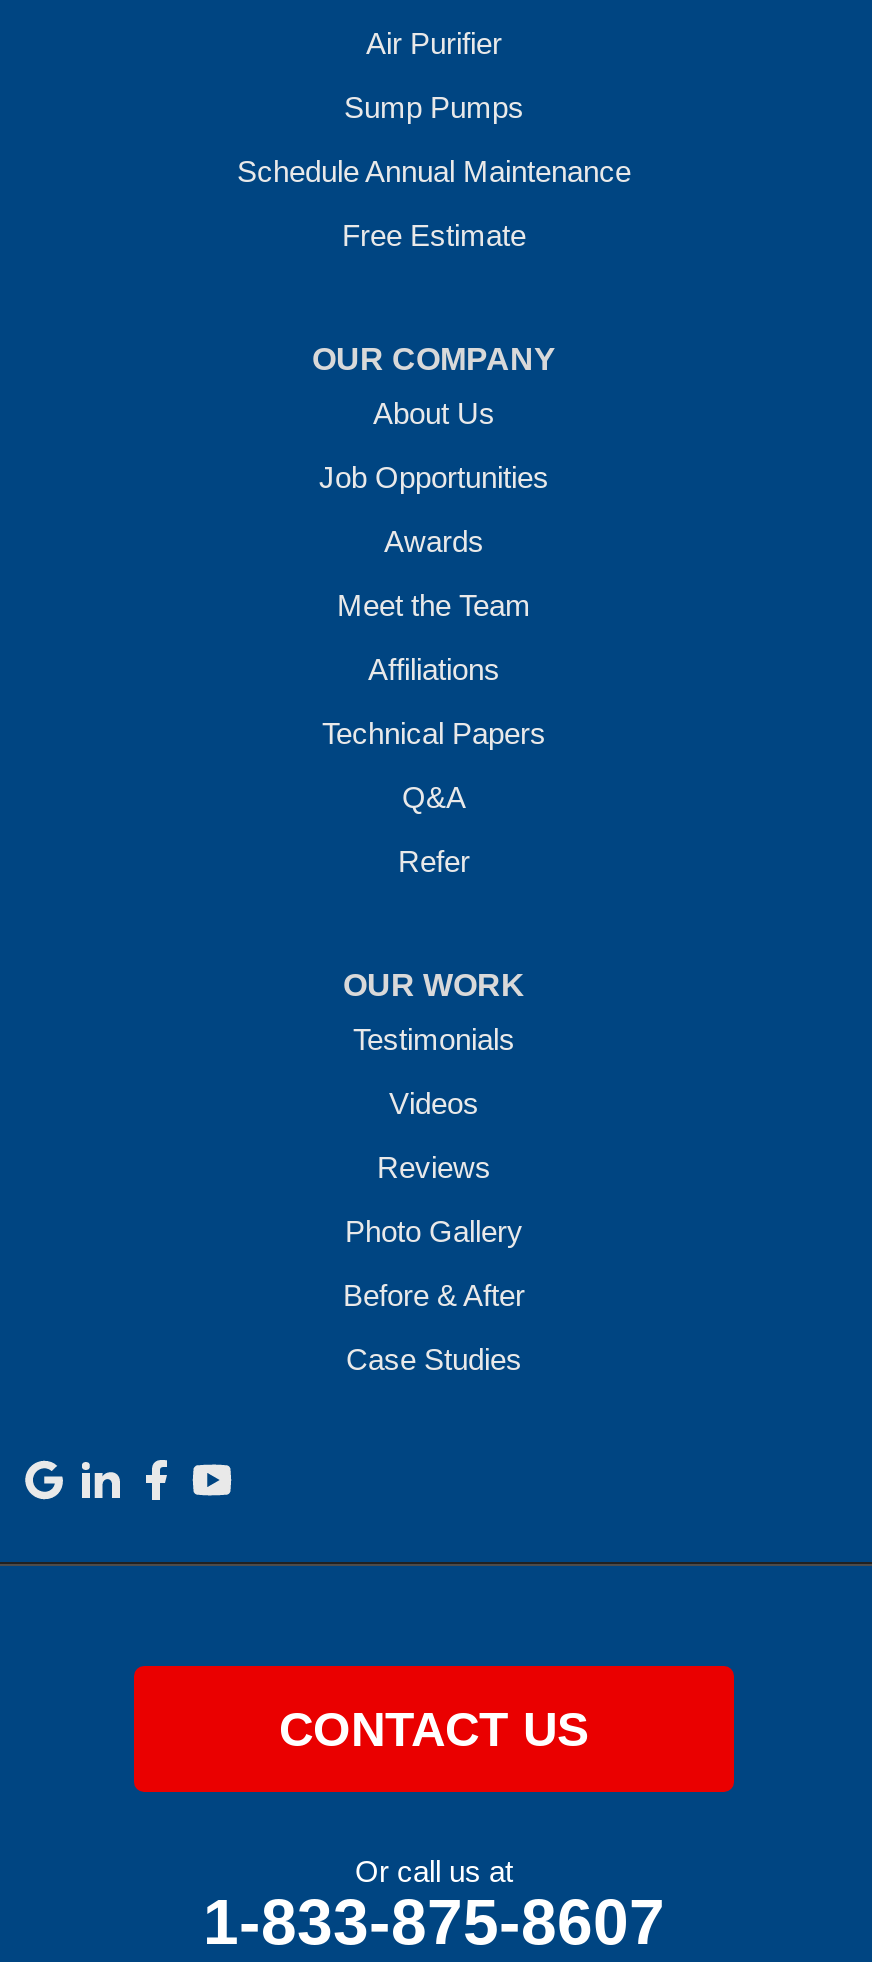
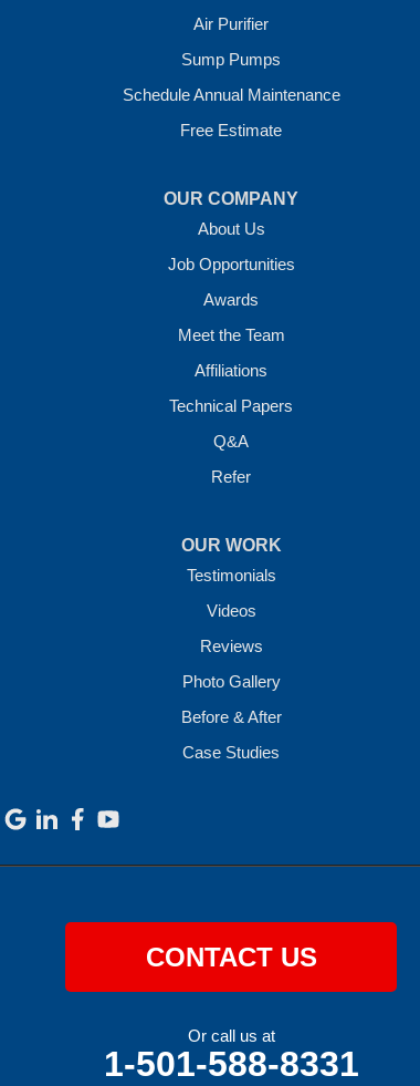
[203,1886,665,1958] 1-833-875-8607 -> [103,1044,359,1084] 1-501-588-8331

